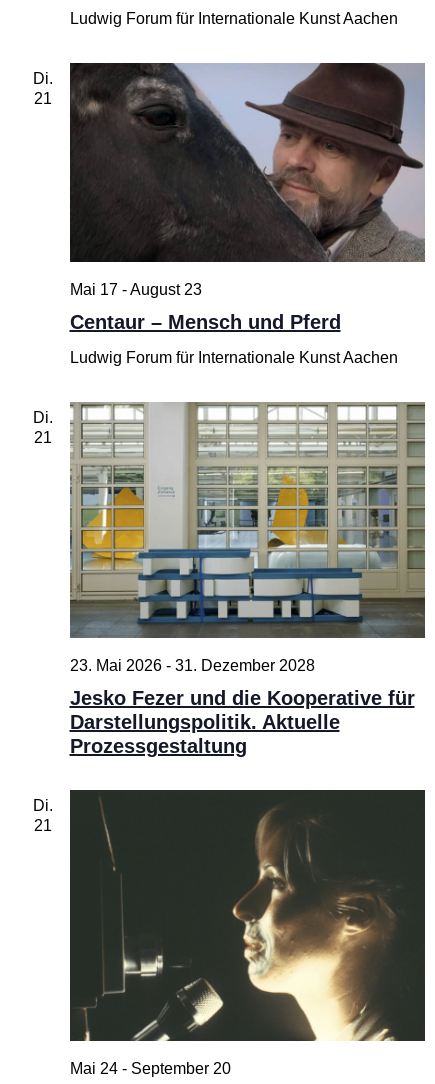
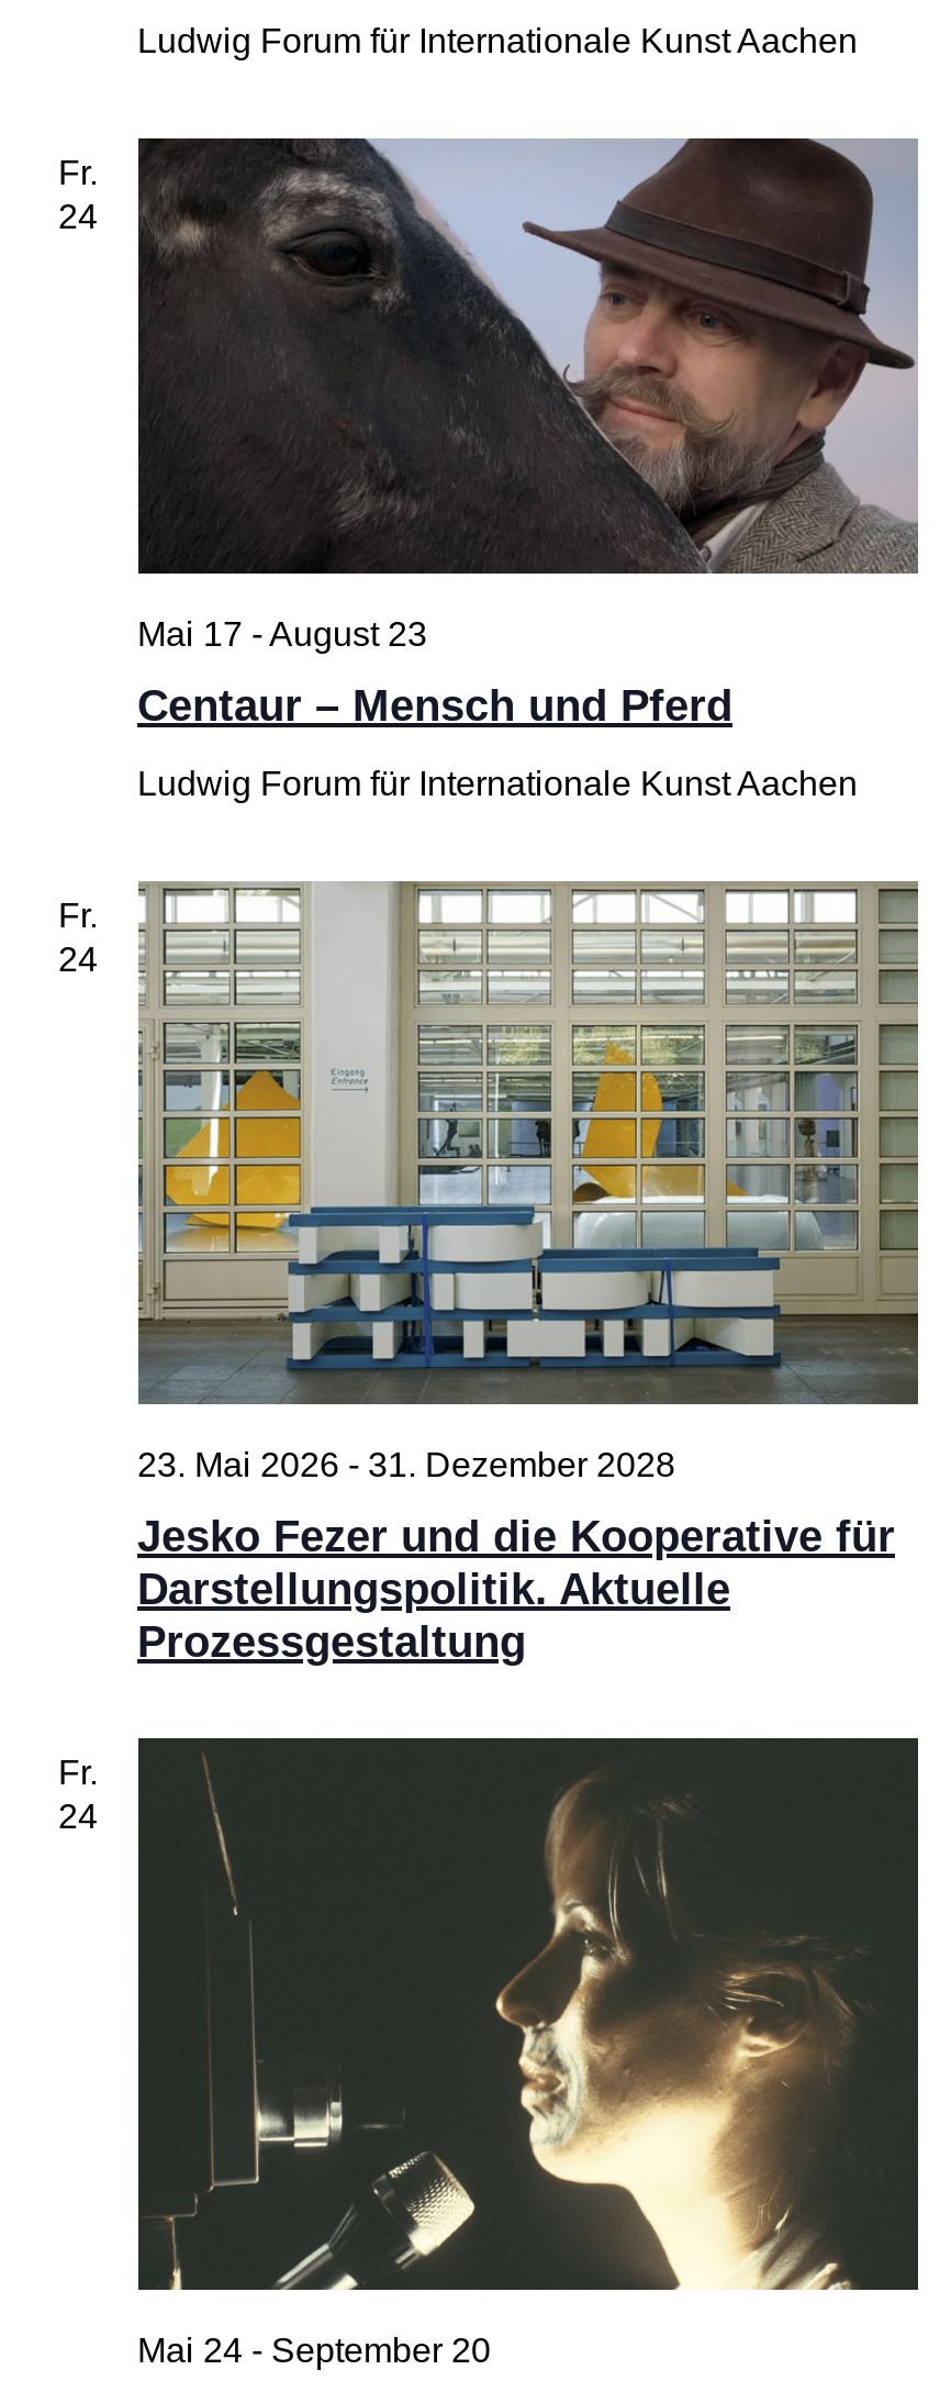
[32,70,52,107] Di. | 21 -> [58,153,98,235] Fr. | 24
[32,409,52,446] Di. | 21 -> [58,896,98,977] Fr. | 24
[32,797,52,834] Di. | 21 -> [58,1754,98,1835] Fr. | 24

